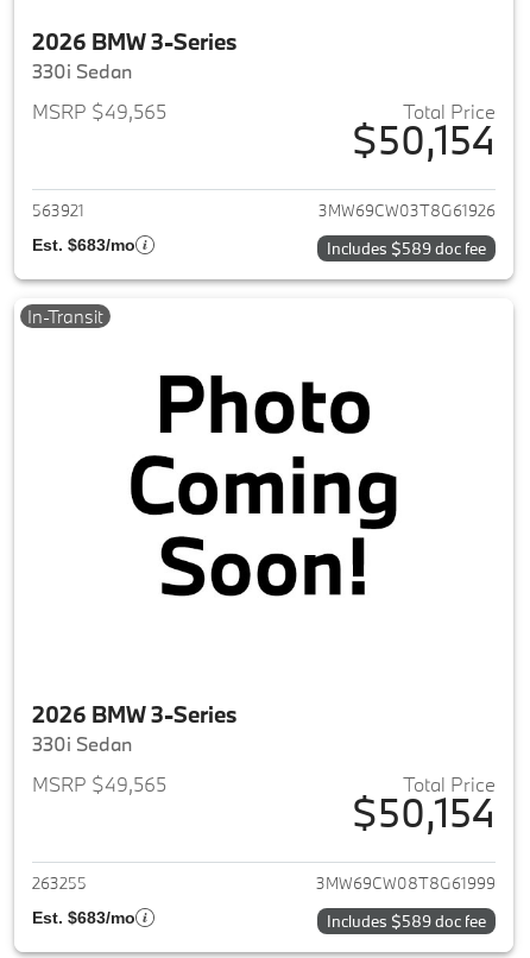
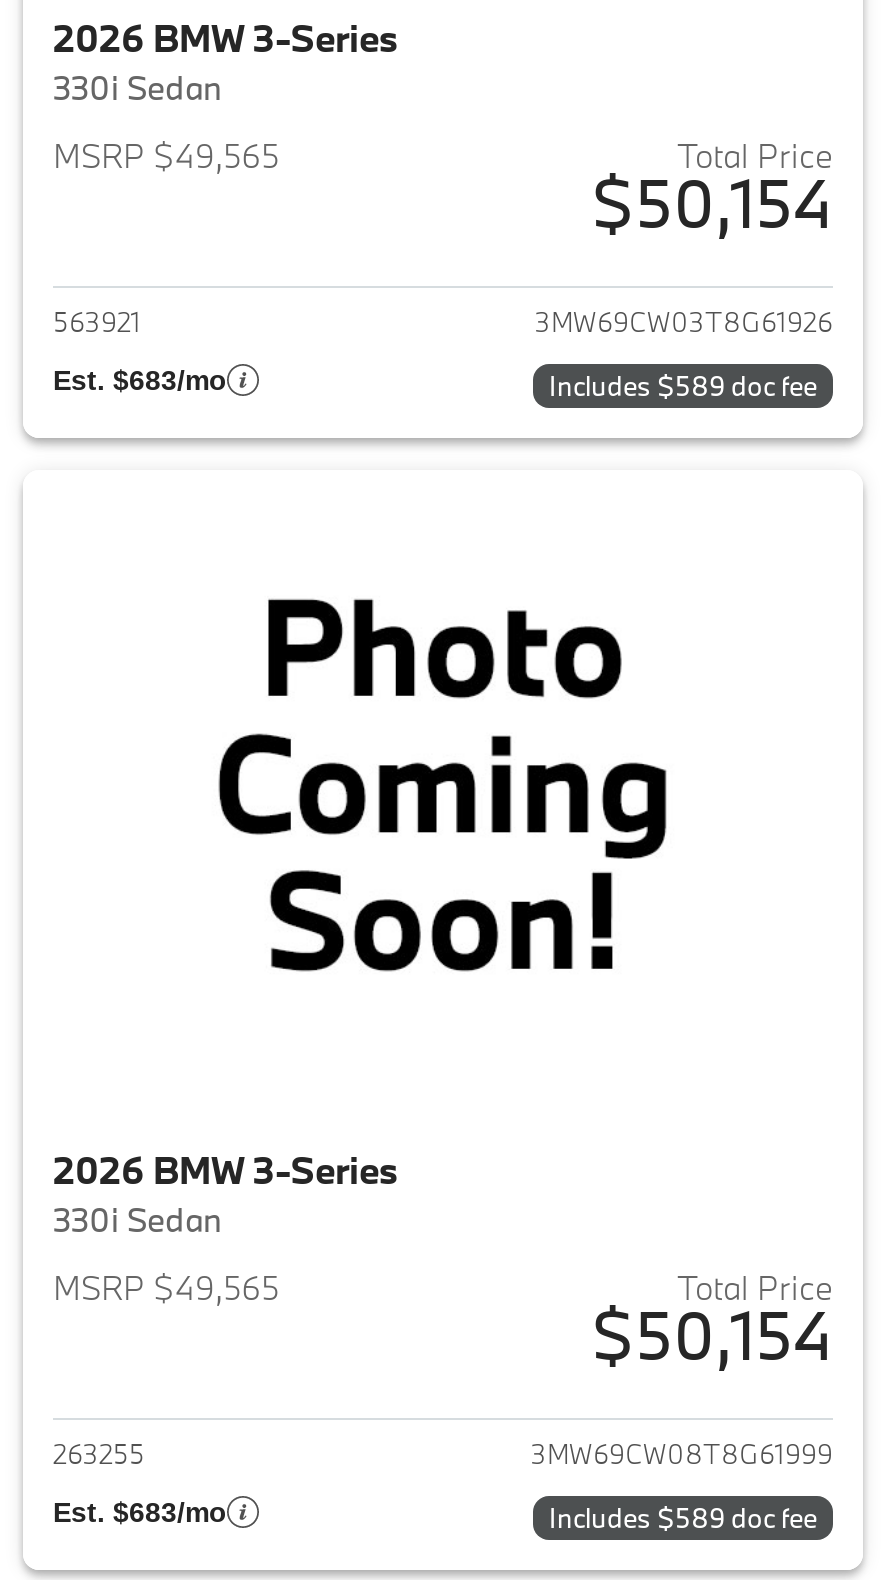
[27,304,103,328] In-Transit -> none

